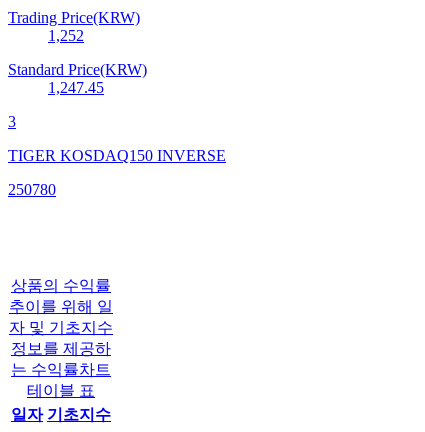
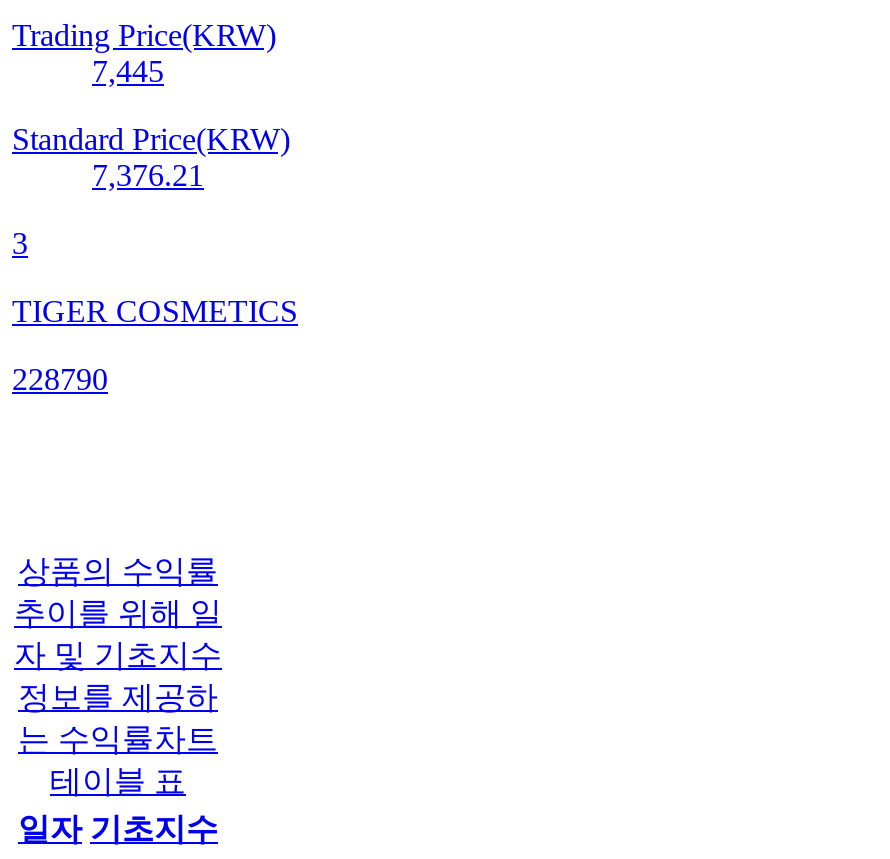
[48,27,84,44] 1,252 -> [92,54,164,88] 7,445
[48,79,104,96] 1,247.45 -> [92,158,204,192] 7,376.21
[8,147,226,164] TIGER KOSDAQ150 INVERSE -> [12,294,298,328] TIGER COSMETICS
[8,181,56,198] 250780 -> [12,362,108,396] 228790

